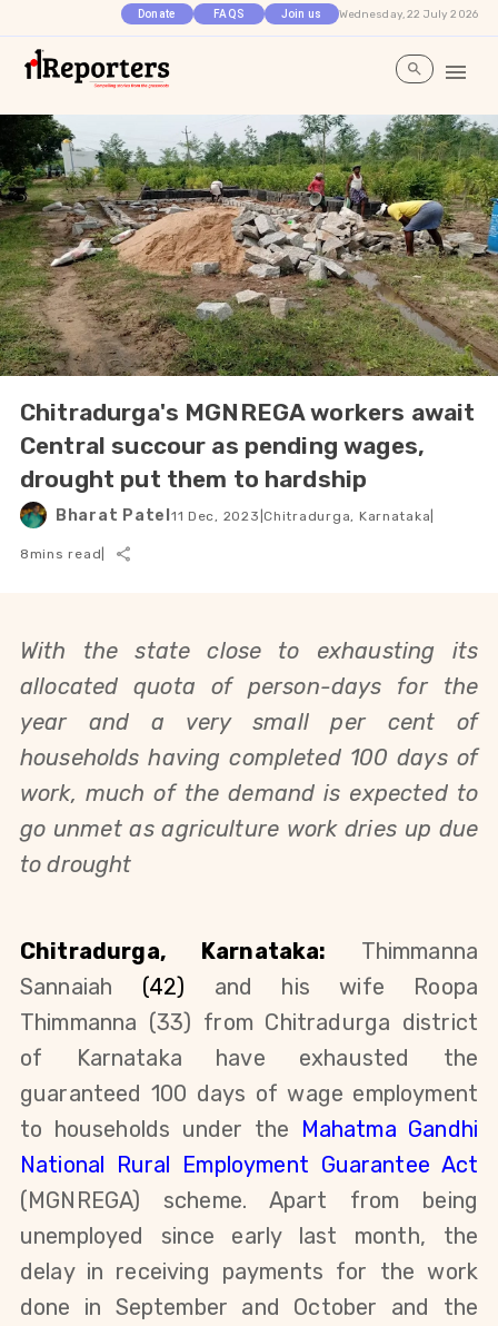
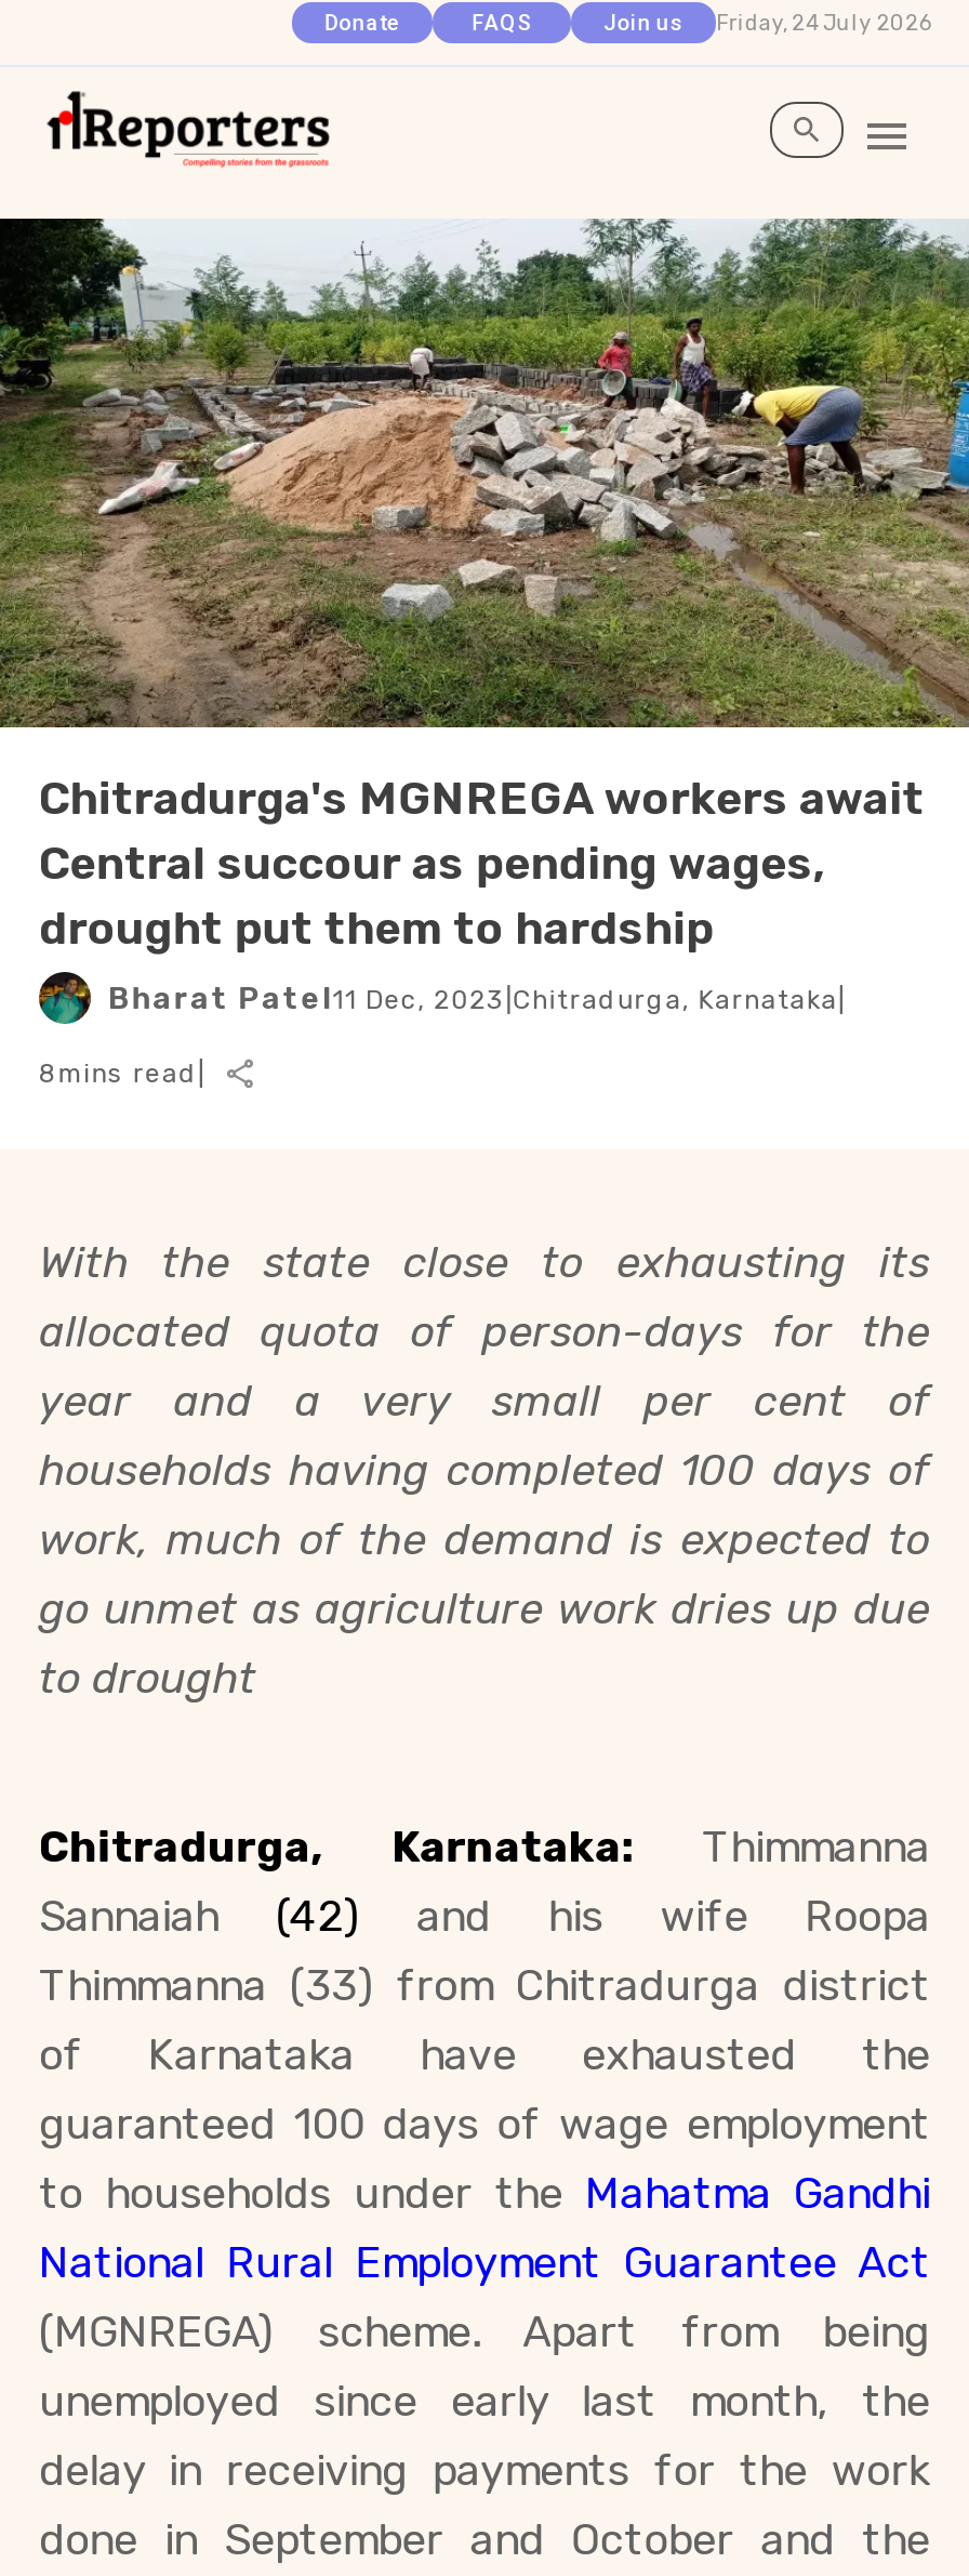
[338,7,478,21] Wednesday, 22 July 2026 -> [716,10,930,36] Friday, 24 July 2026

